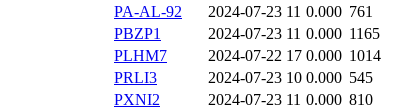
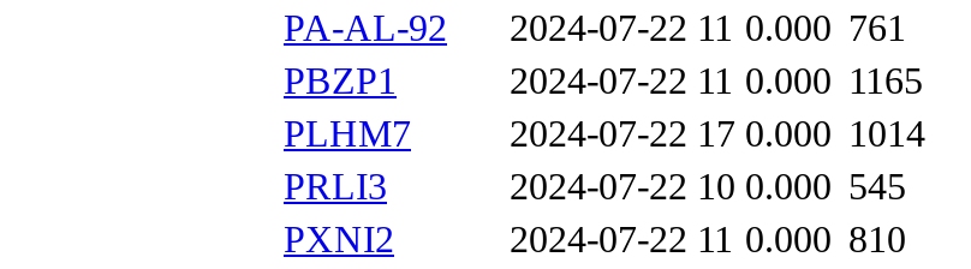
[114,3,373,20] PA-AL-92 2024-07-23 11 0.000 761 -> [284,8,906,49] PA-AL-92 2024-07-22 11 0.000 761
[208,25,380,42] 2024-07-23 11 0.000 1165 -> [510,61,923,102] 2024-07-22 11 0.000 1165
[208,69,373,86] 2024-07-23 10 0.000 545 -> [510,167,906,208] 2024-07-22 10 0.000 545
[208,91,373,108] 2024-07-23 11 0.000 810 -> [510,220,906,260] 2024-07-22 11 0.000 810

